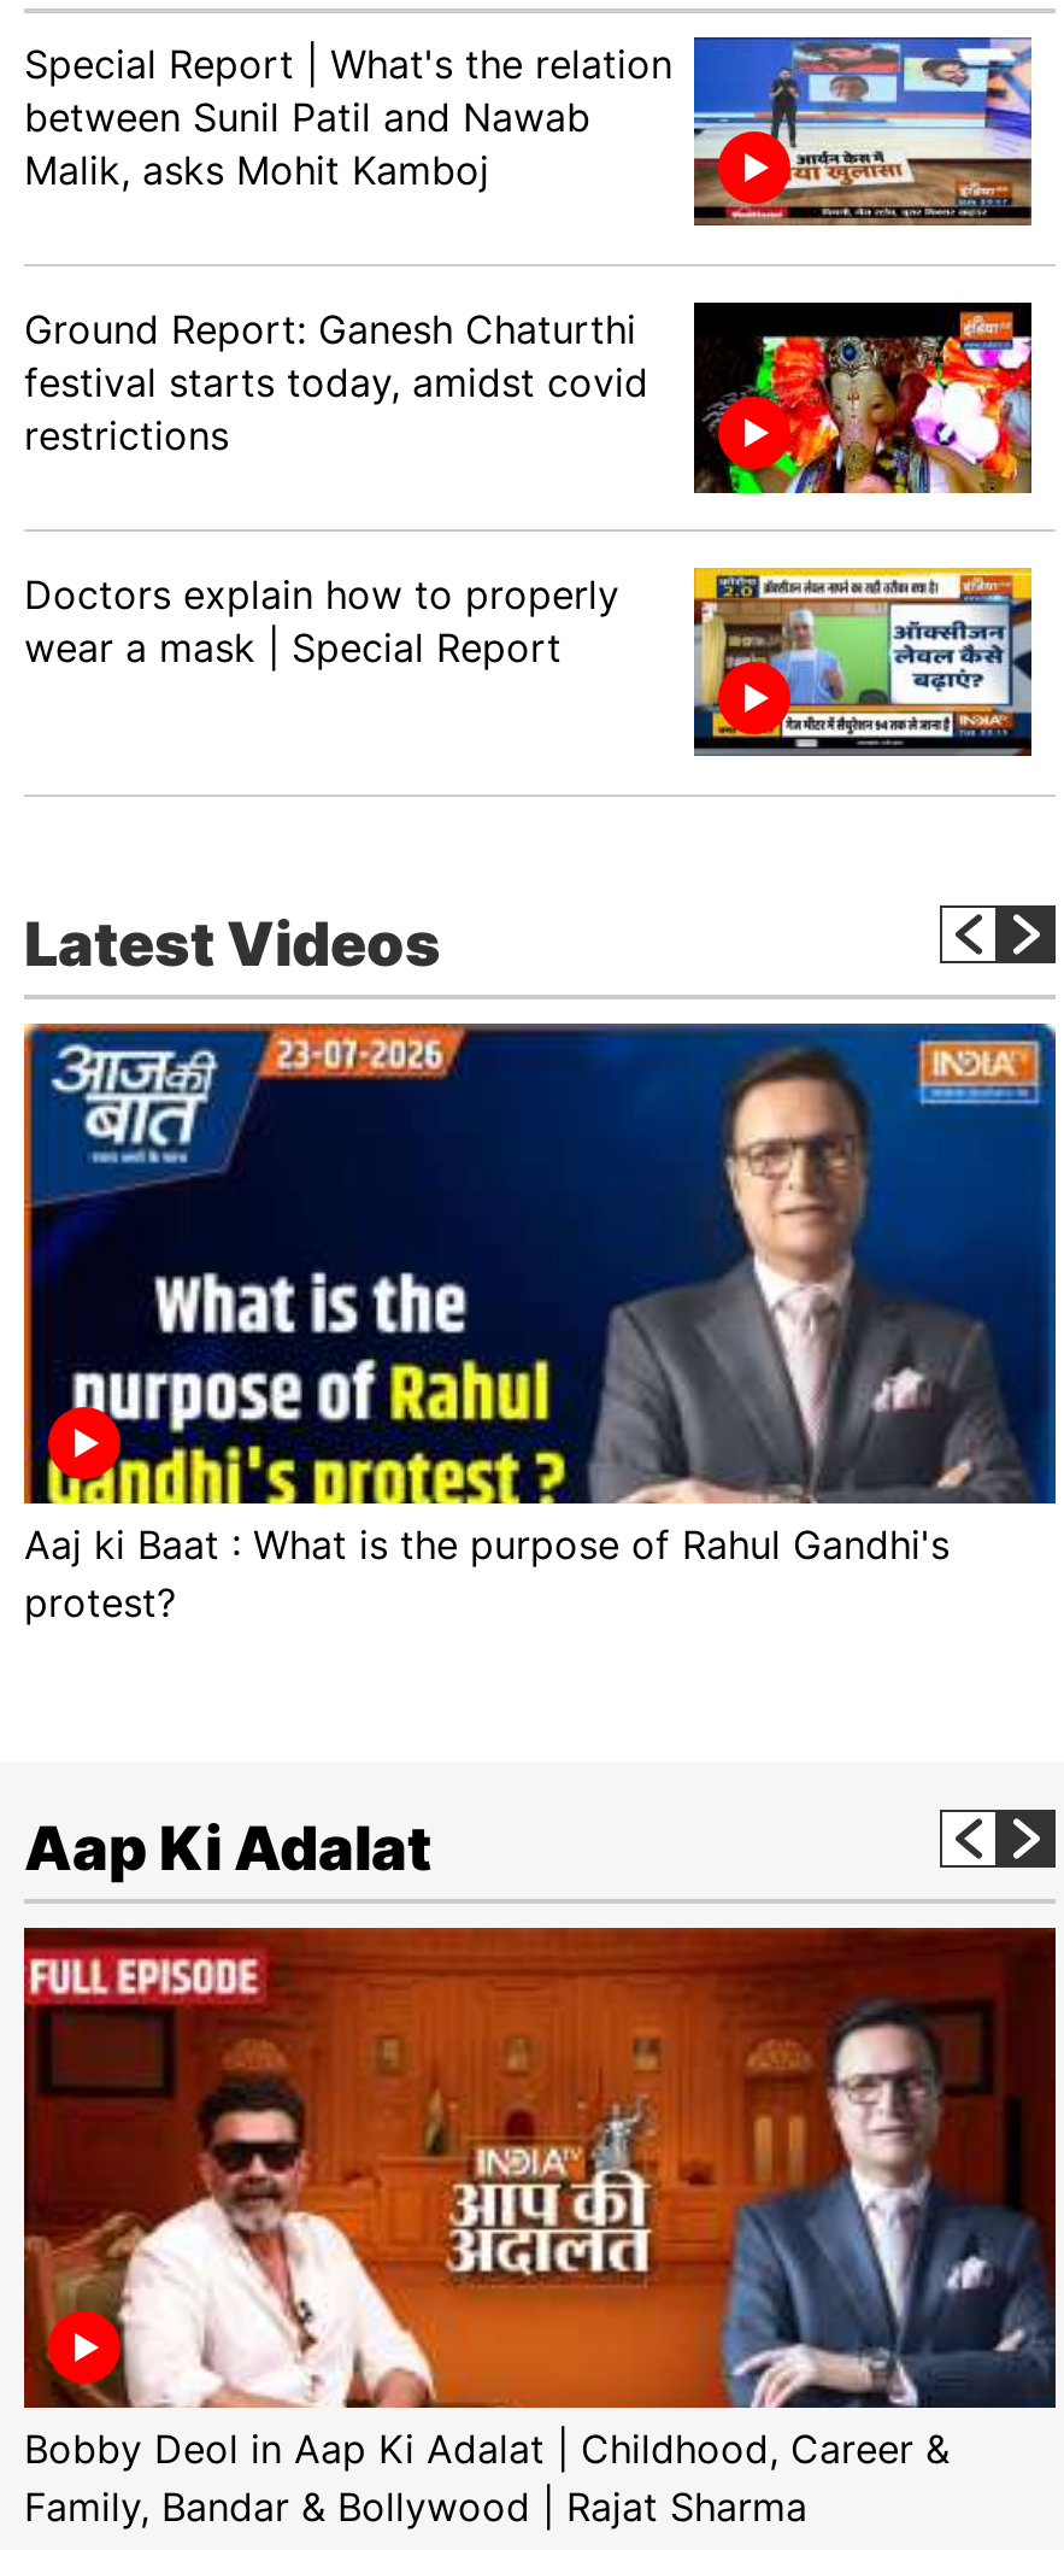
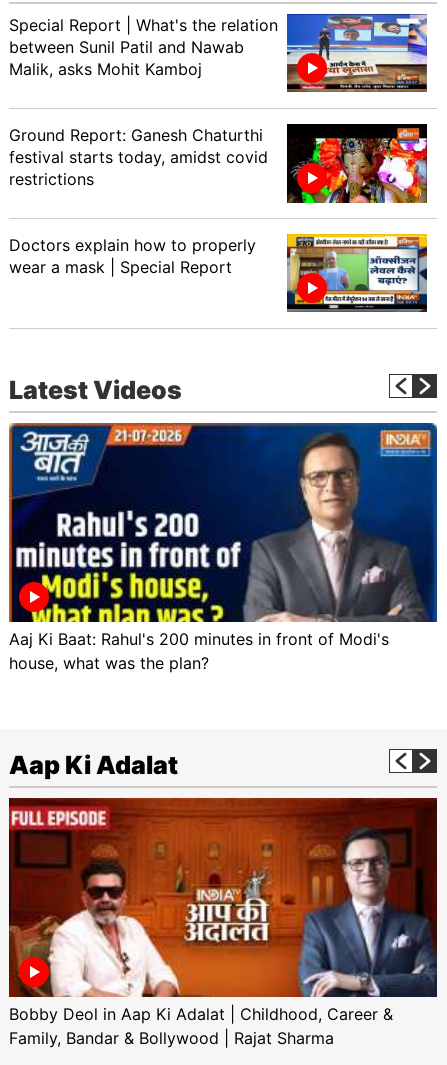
[24,1233,950,1626] [image] | Aaj ki Baat : What is the purpose of Rahul Gandhi's | protest? -> [9,509,389,673] [image] | Aaj Ki Baat: Rahul's 200 minutes in front of Modi's | house, what was the plan?

